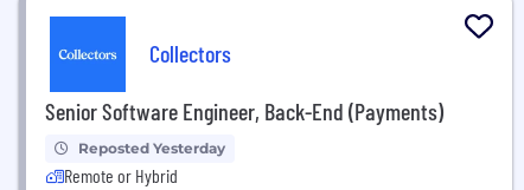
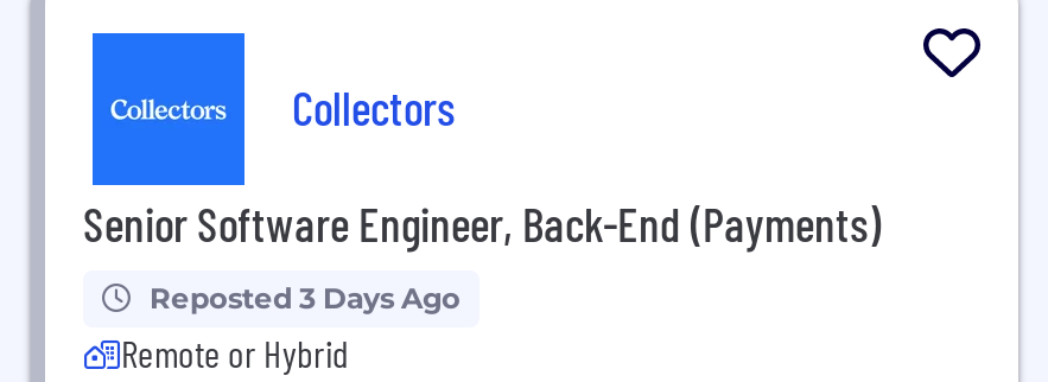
[78,139,225,157] Reposted Yesterday -> [150,280,461,316] Reposted 3 Days Ago

